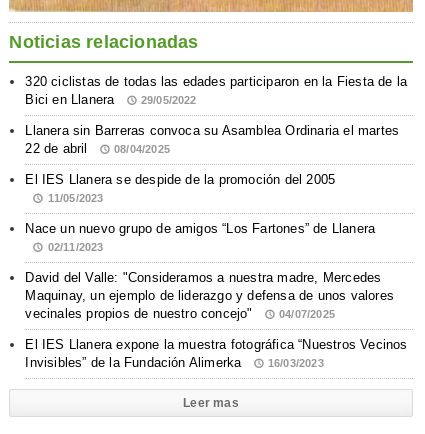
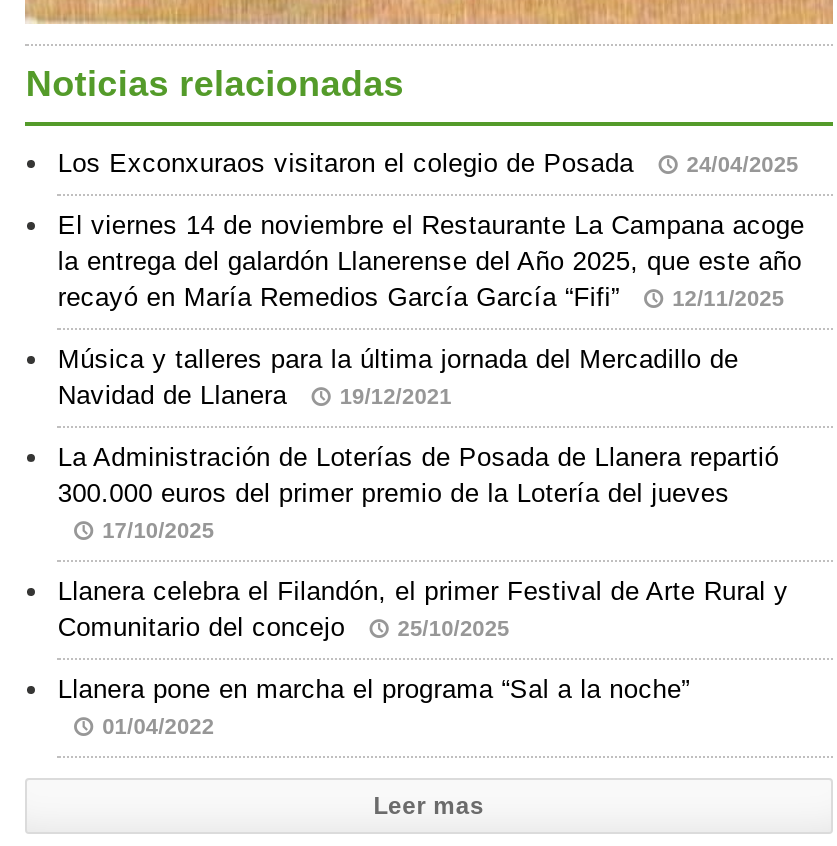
[25,74,407,107] 320 ciclistas de todas las edades participaron en la Fiesta de la | Bici en Llanera | 29/05/2022 -> [58,148,798,178] Los Exconxuraos visitaron el colegio de Posada | 24/04/2025
[25,123,399,156] Llanera sin Barreras convoca su Asamblea Ordinaria el martes | 22 de abril | 08/04/2025 -> [58,210,804,312] El viernes 14 de noviembre el Restaurante La Campana acoge | la entrega del galardón Llanerense del Año 2025, que este año | recayó en María Remedios García García “Fifi” | 12/11/2025
[25,172,335,204] El IES Llanera se despide de la promoción del 2005 | 11/05/2023 -> [58,344,738,410] Música y talleres para la última jornada del Mercadillo de | Navidad de Llanera | 19/12/2021
[25,221,375,253] Nace un nuevo grupo de amigos “Los Fartones” de Llanera | 02/11/2023 -> [58,442,779,542] La Administración de Loterías de Posada de Llanera repartió | 300.000 euros del primer premio de la Lotería del jueves | 17/10/2025
[25,270,394,321] David del Valle: "Consideramos a nuestra madre, Mercedes | Maquinay, un ejemplo de liderazgo y defensa de unos valores | vecinales propios de nuestro concejo" | 04/07/2025 -> [58,576,788,642] Llanera celebra el Filandón, el primer Festival de Arte Rural y | Comunitario del concejo | 25/10/2025
[25,337,407,370] El IES Llanera expone la muestra fotográfica “Nuestros Vecinos | Invisibles” de la Fundación Alimerka | 16/03/2023 -> [58,674,690,738] Llanera pone en marcha el programa “Sal a la noche” | 01/04/2022

